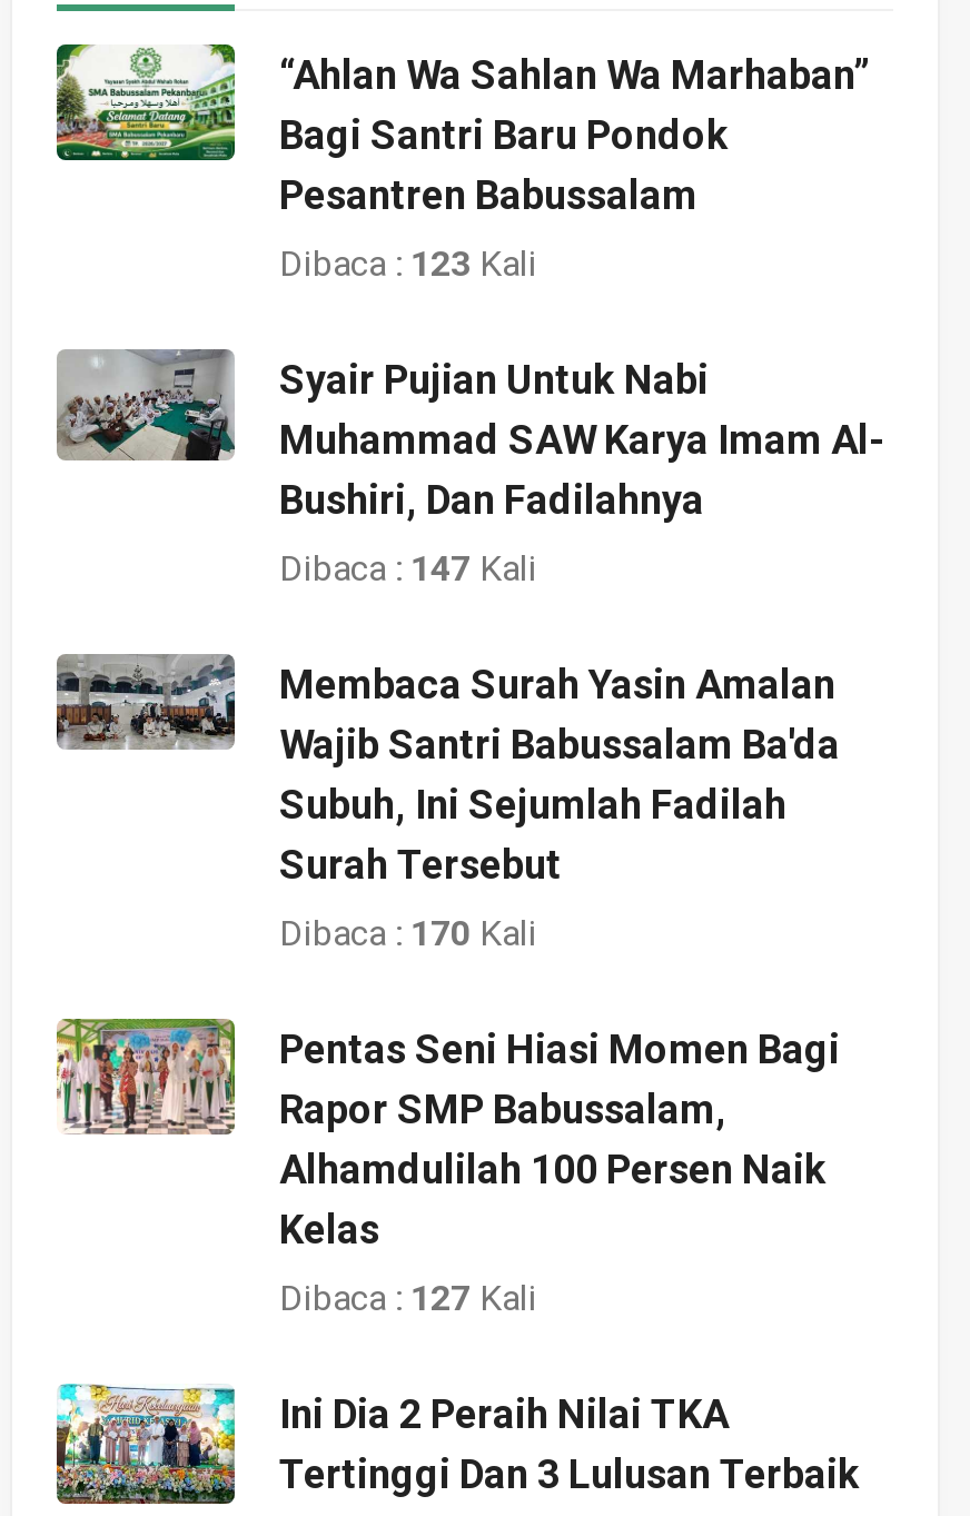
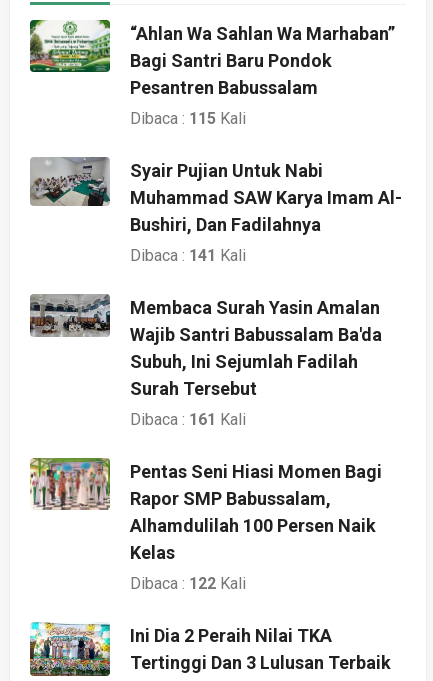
[279,243,537,286] Dibaca : 123 Kali -> [130,109,246,128] Dibaca : 115 Kali
[279,548,537,590] Dibaca : 147 Kali -> [130,246,246,265] Dibaca : 141 Kali
[279,913,537,955] Dibaca : 170 Kali -> [130,410,246,429] Dibaca : 161 Kali
[279,1278,537,1320] Dibaca : 127 Kali -> [130,574,246,593] Dibaca : 122 Kali

